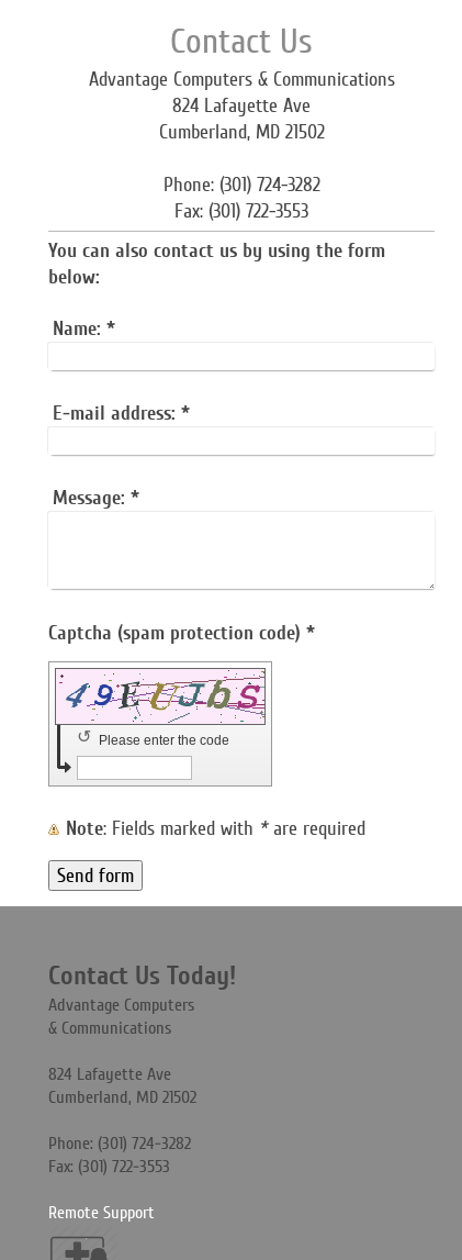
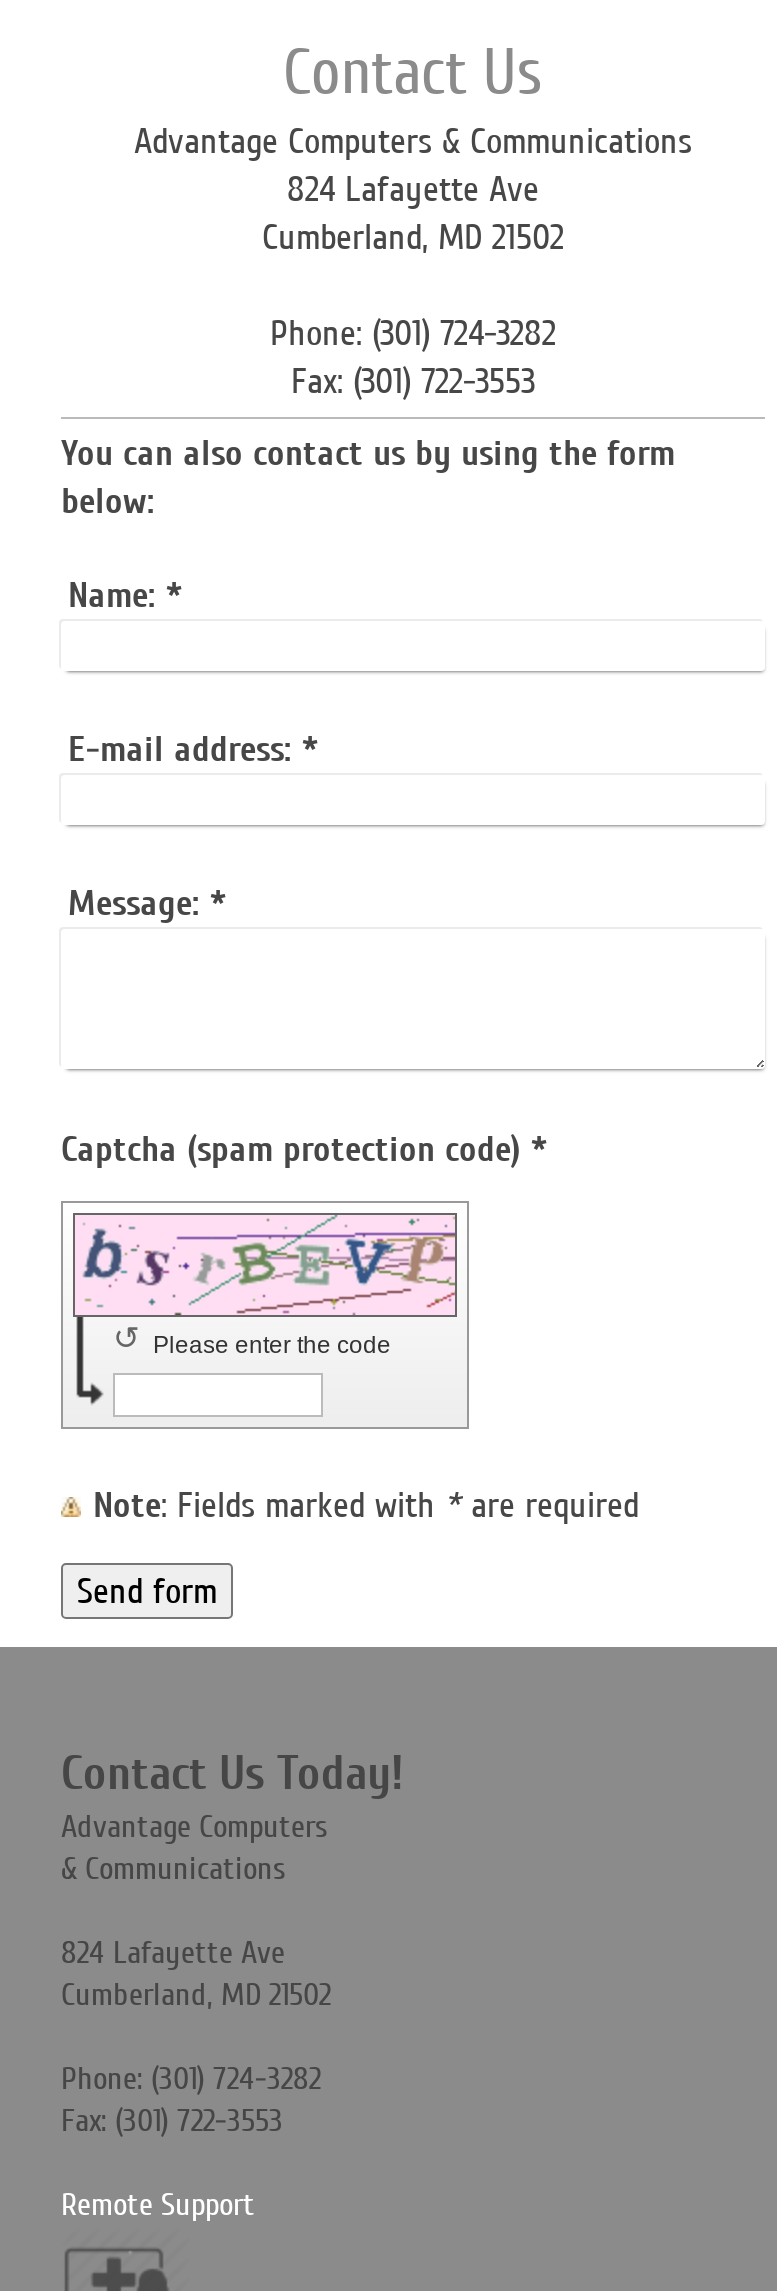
[59,669,266,725] [image] -> [81,1213,457,1317] [image]

